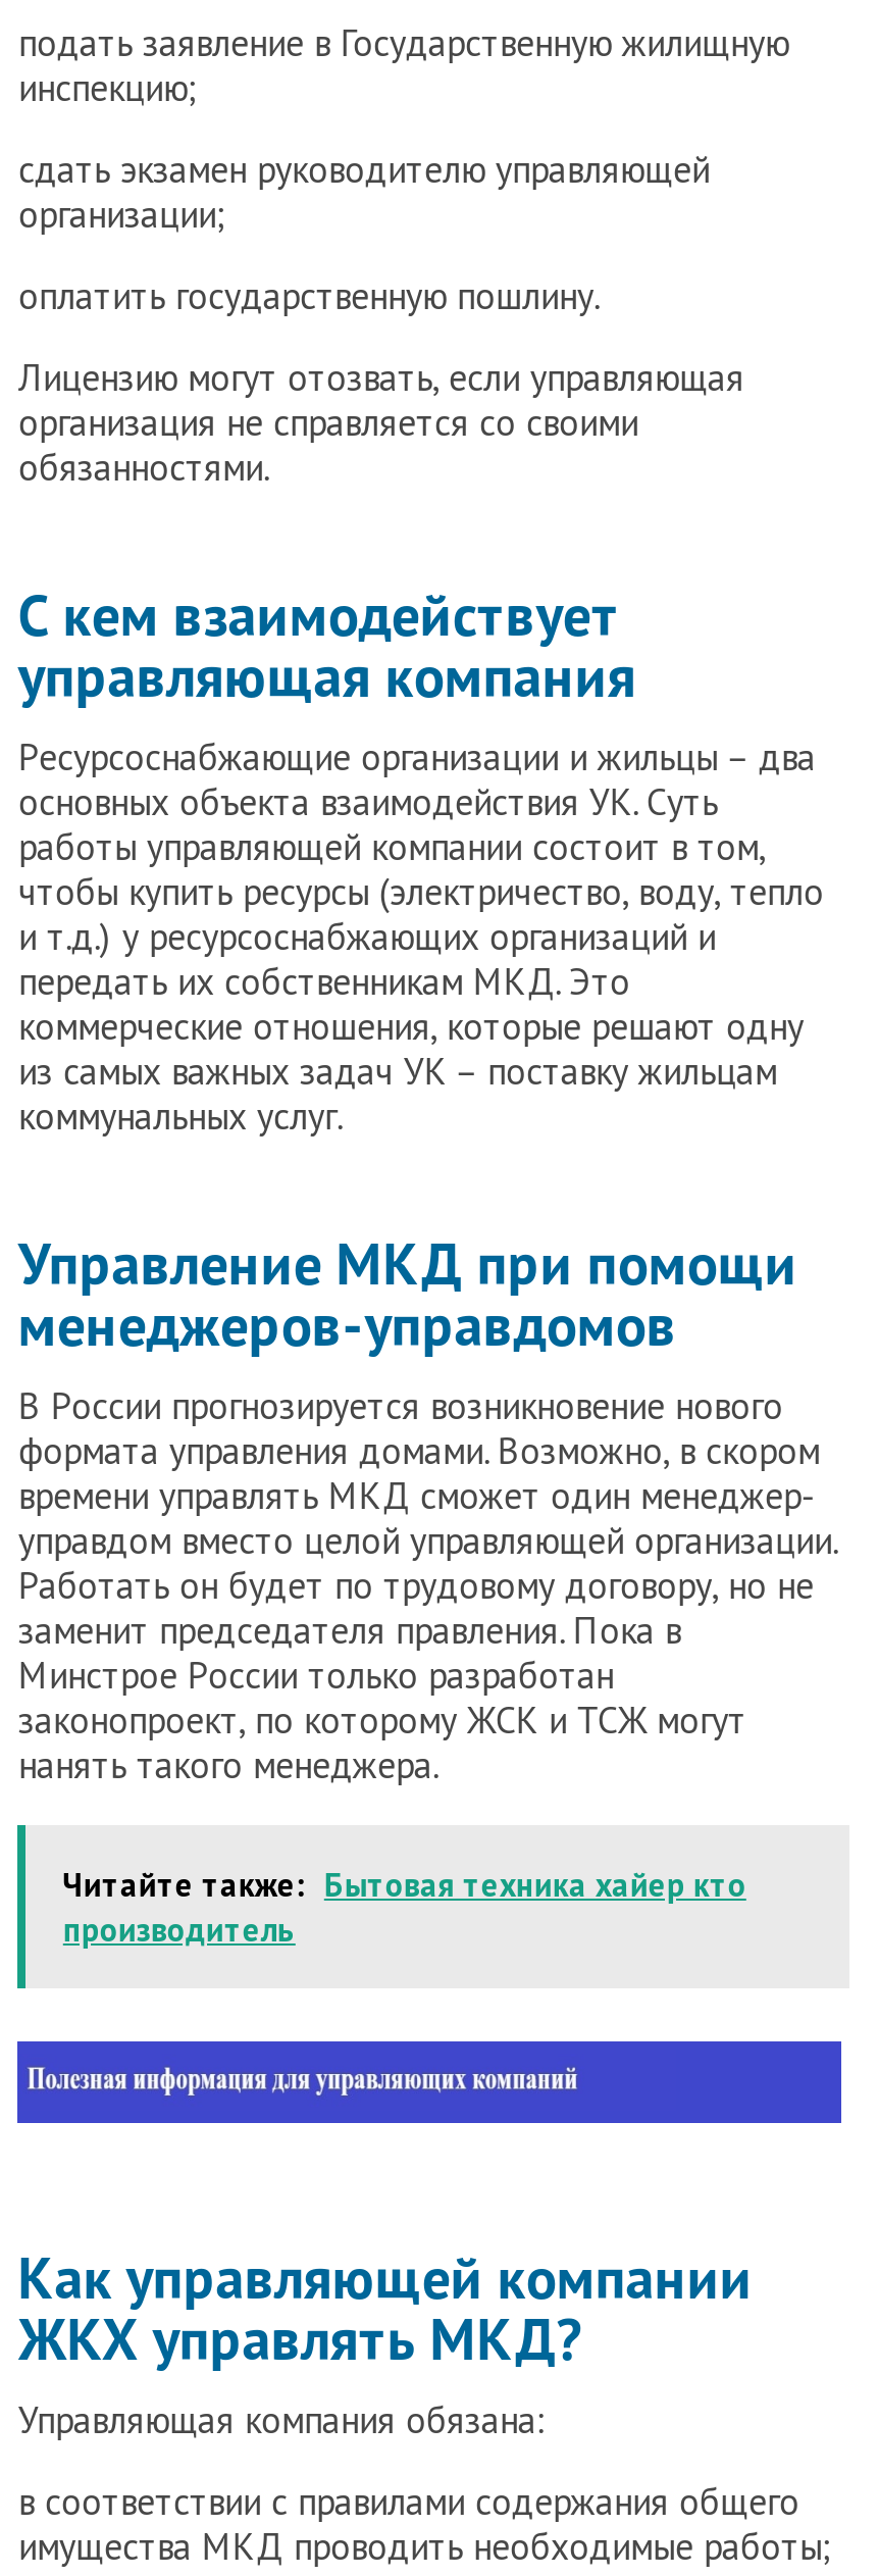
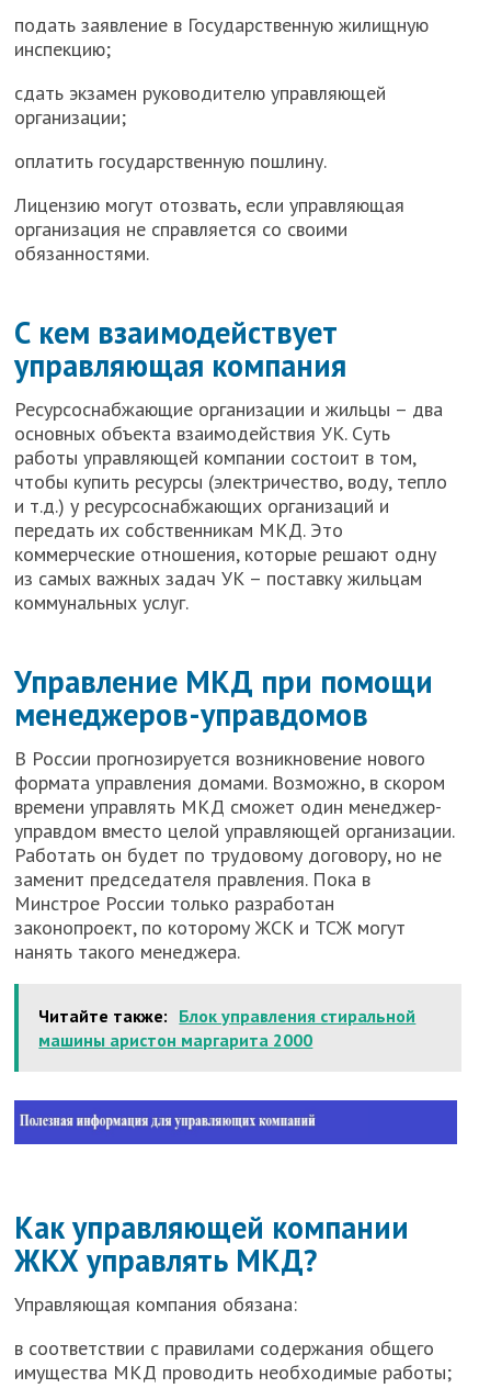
[63,1863,746,1949] Читайте также: Бытовая техника хайер кто | производитель -> [39,1004,416,1051] Читайте также: Блок управления стиральной | машины аристон маргарита 2000

